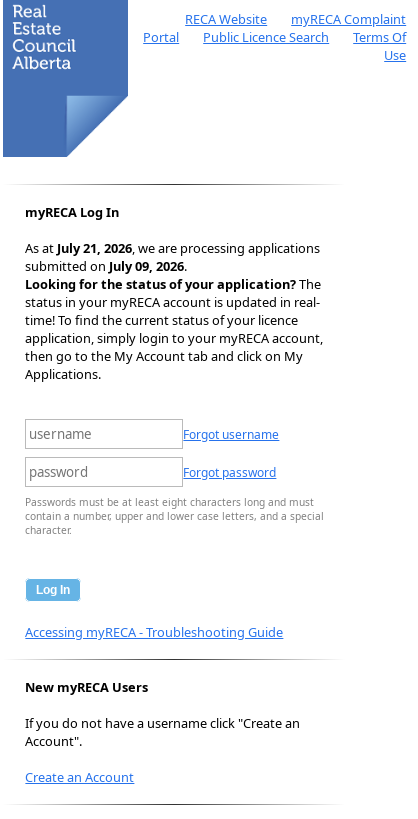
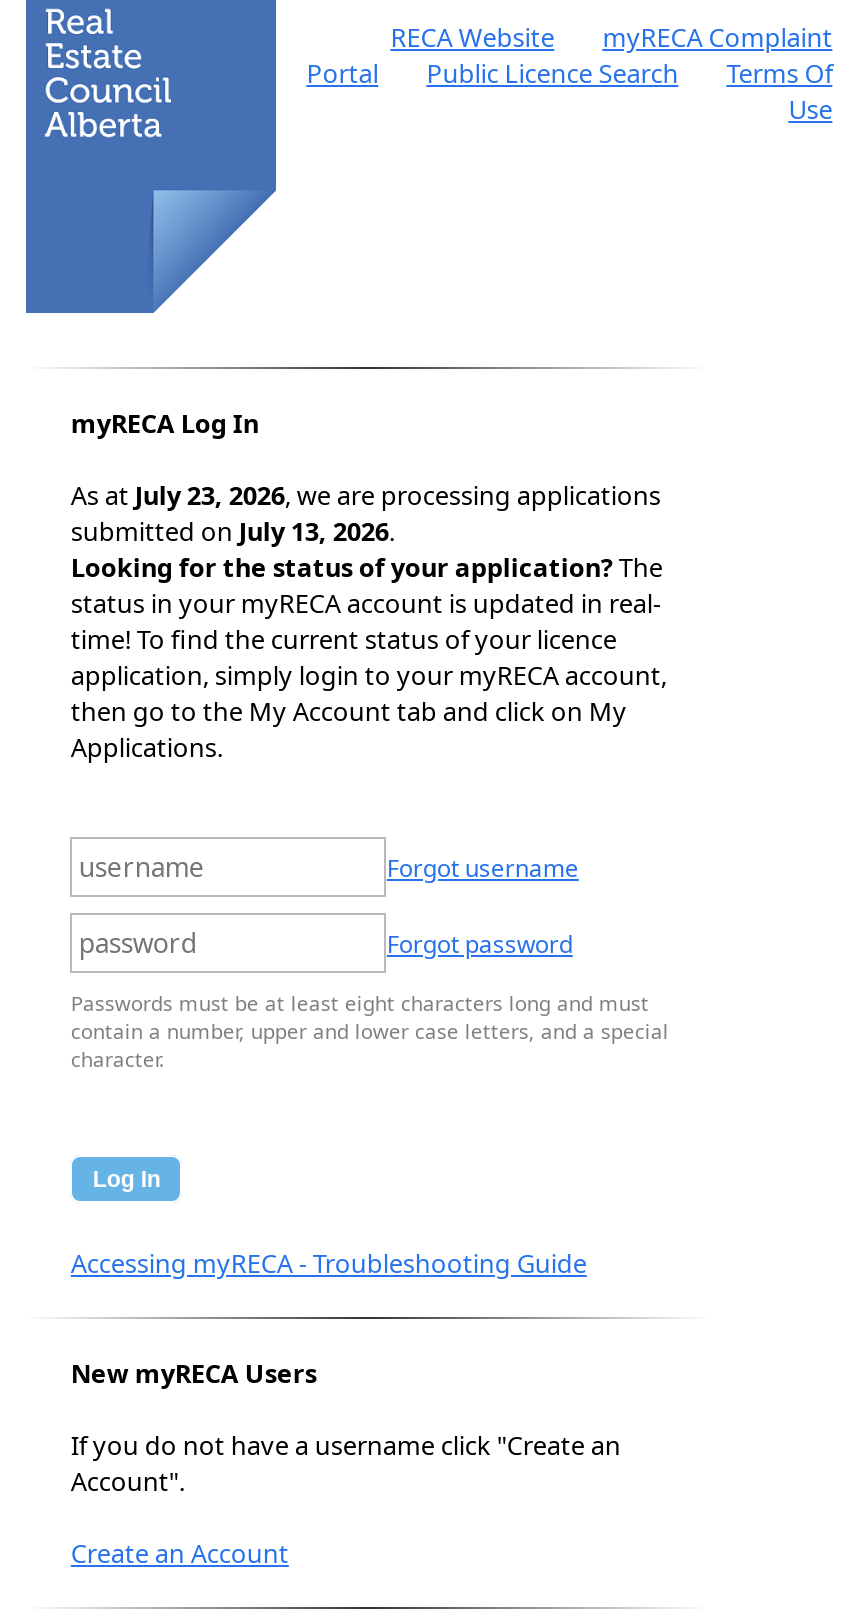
[25,239,320,257] As at July 21, 2026, we are processing applications -> [71,477,661,513] As at July 23, 2026, we are processing applications
[25,257,187,275] submitted on July 09, 2026. -> [71,513,395,549] submitted on July 13, 2026.

